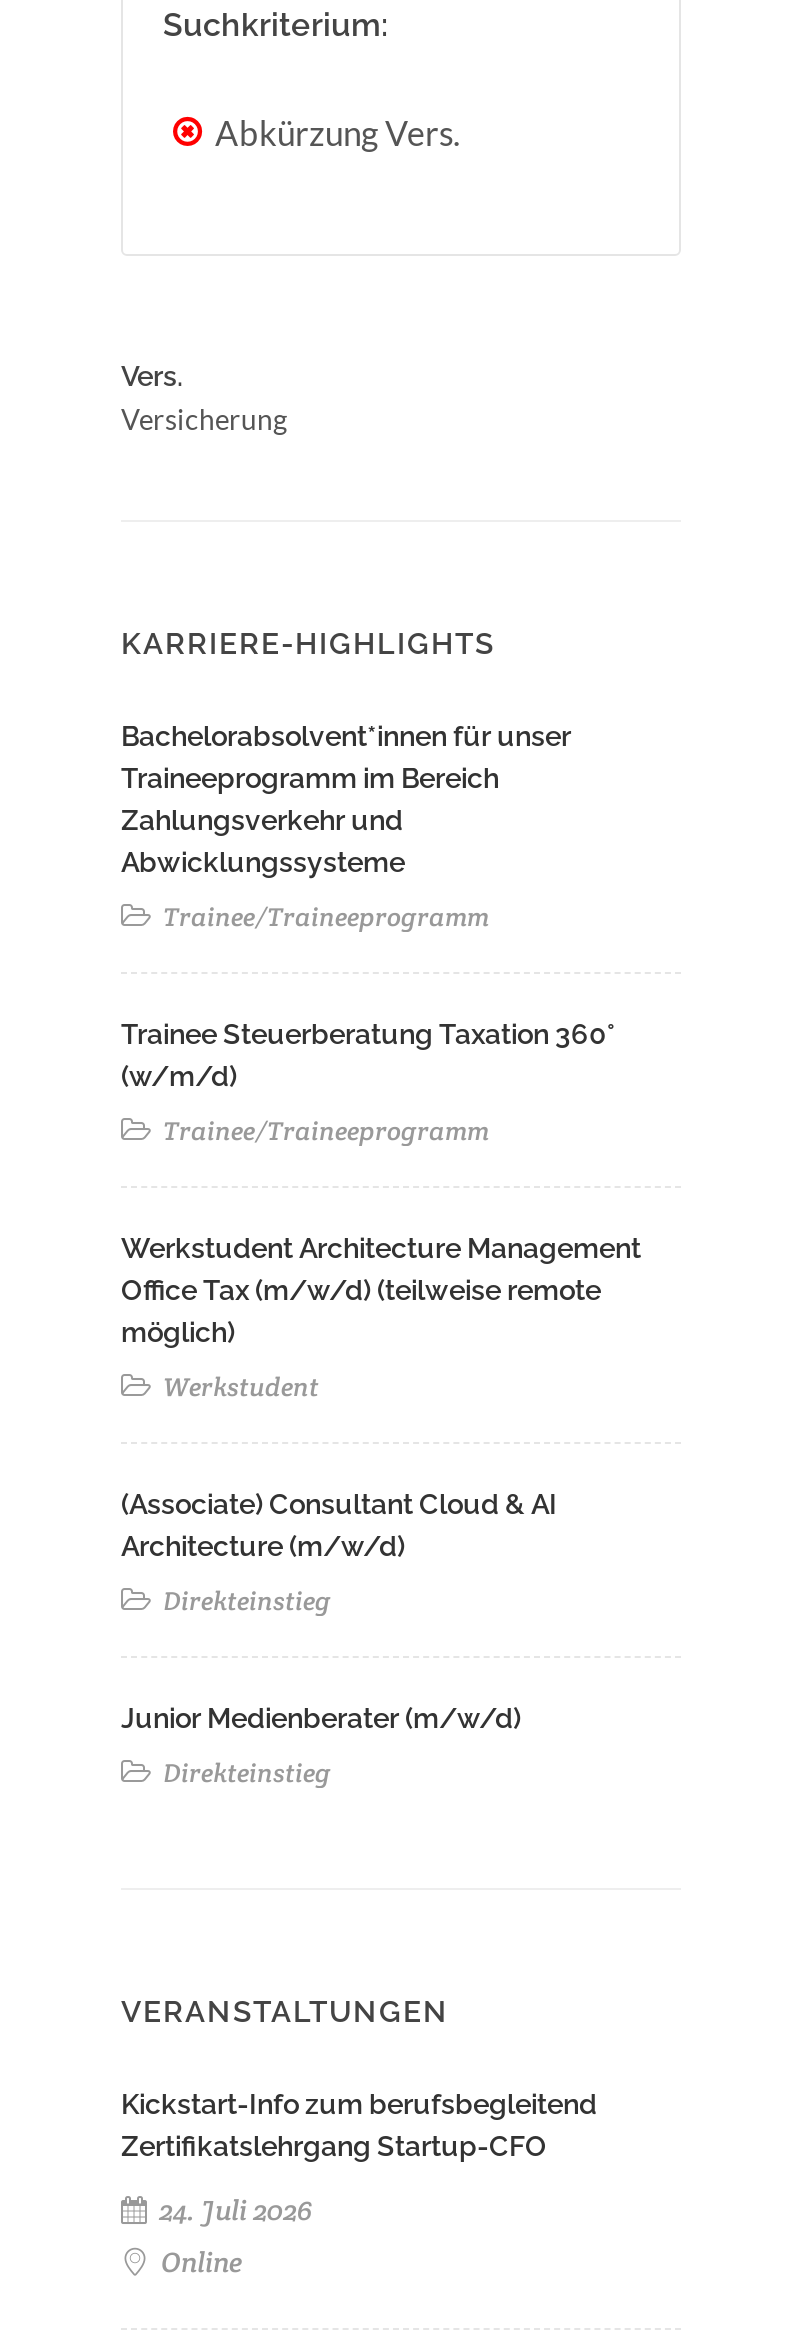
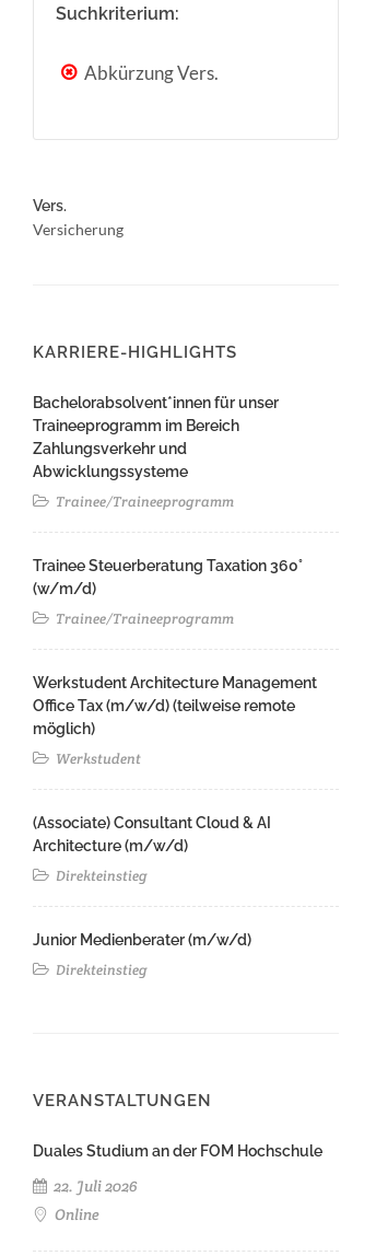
[121,2088,597,2162] Kickstart-Info zum berufsbegleitend | Zertifikatslehrgang Startup-CFO -> [33,1142,322,1160] Duales Studium an der FOM Hochschule
[153,2192,313,2228] 24. Juli 2026 -> [50,1176,138,1196] 22. Juli 2026

